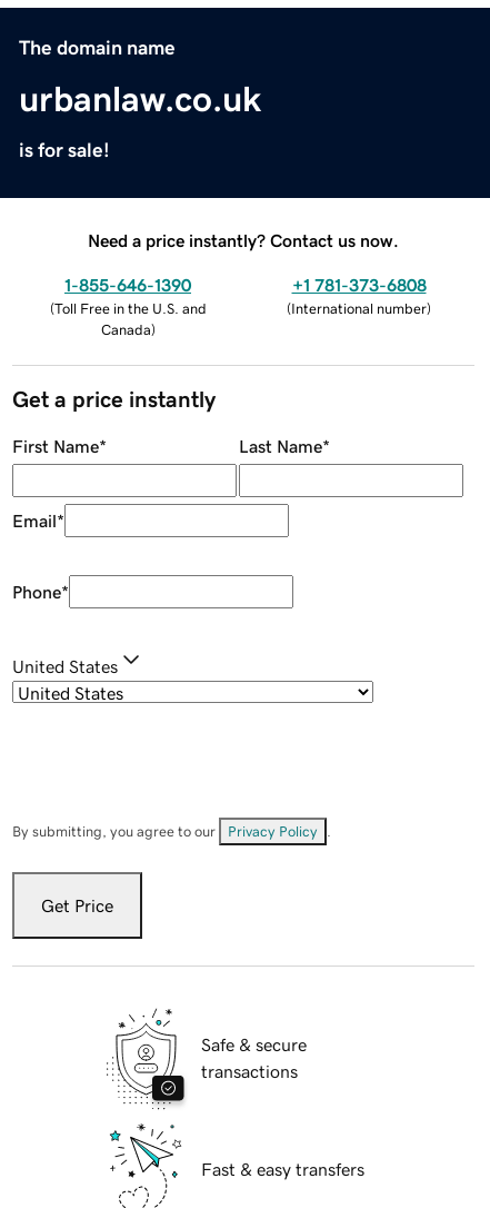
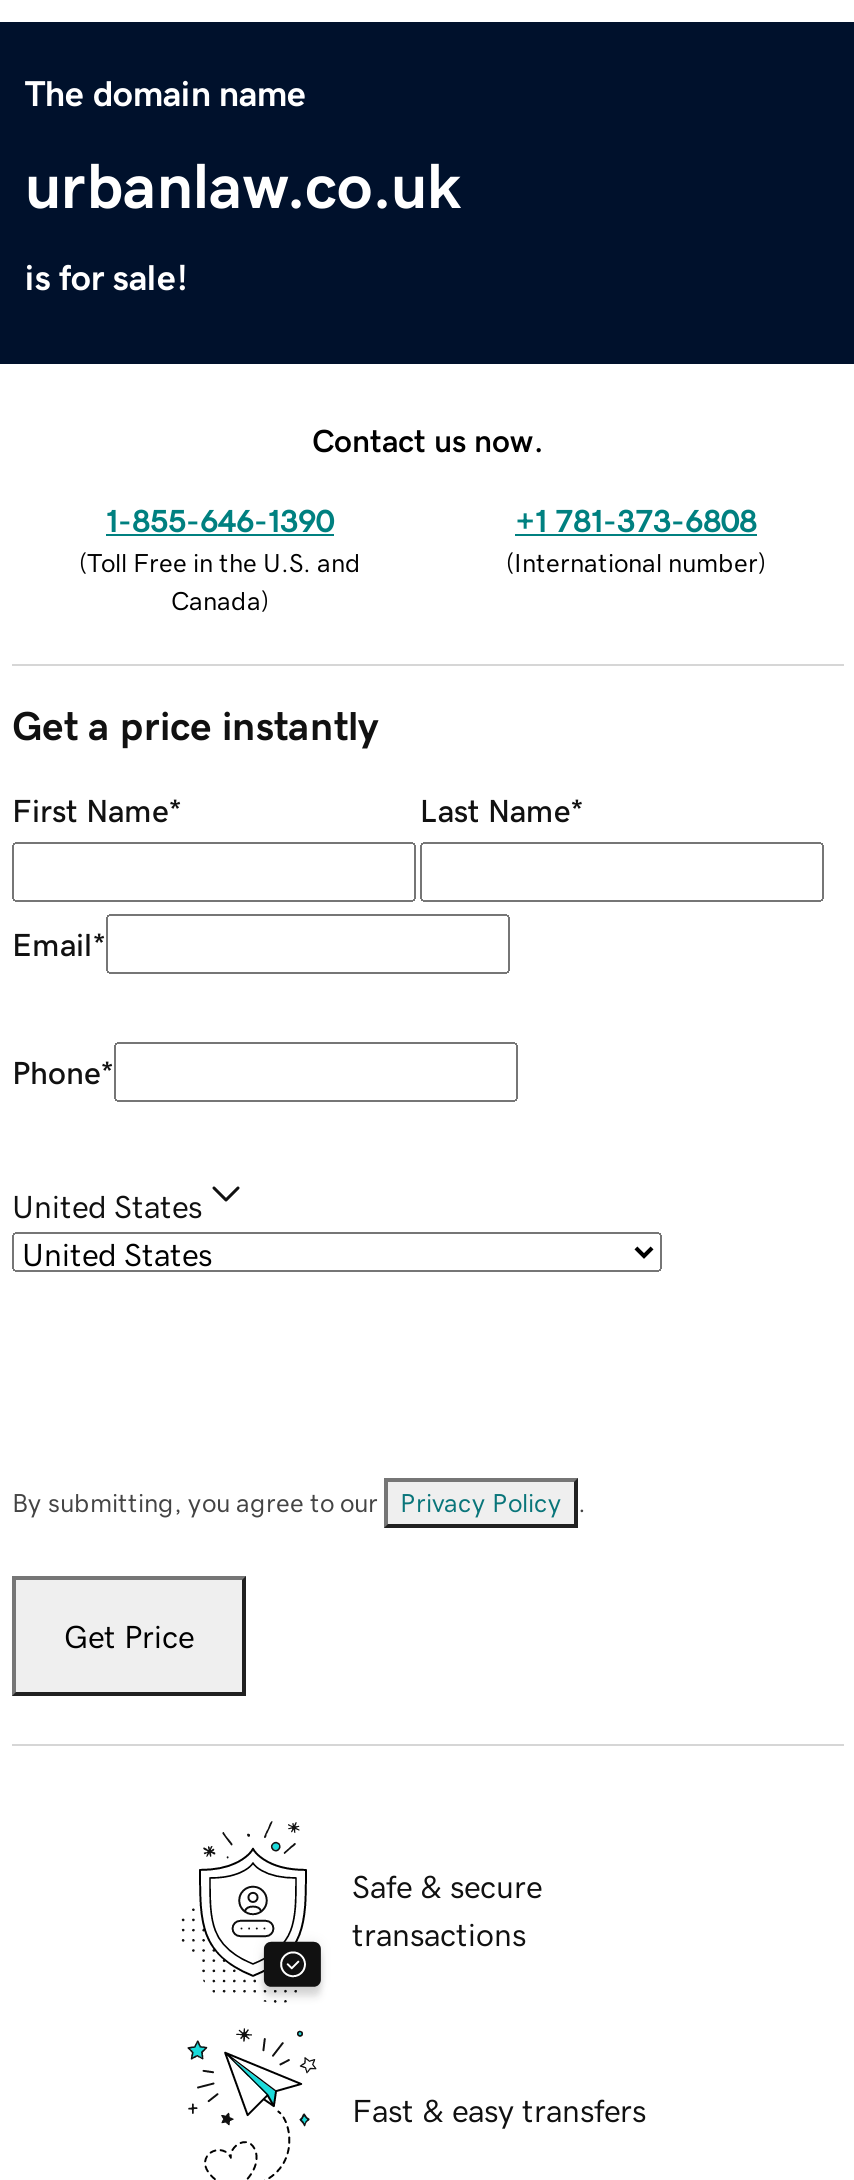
[88,231,399,249] Need a price instantly? Contact us now. -> [312,423,544,455] Contact us now.

